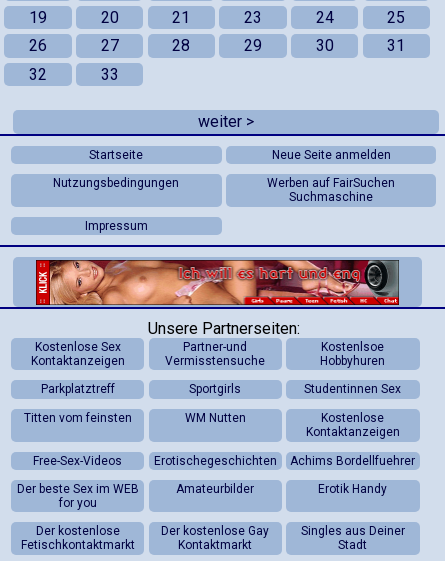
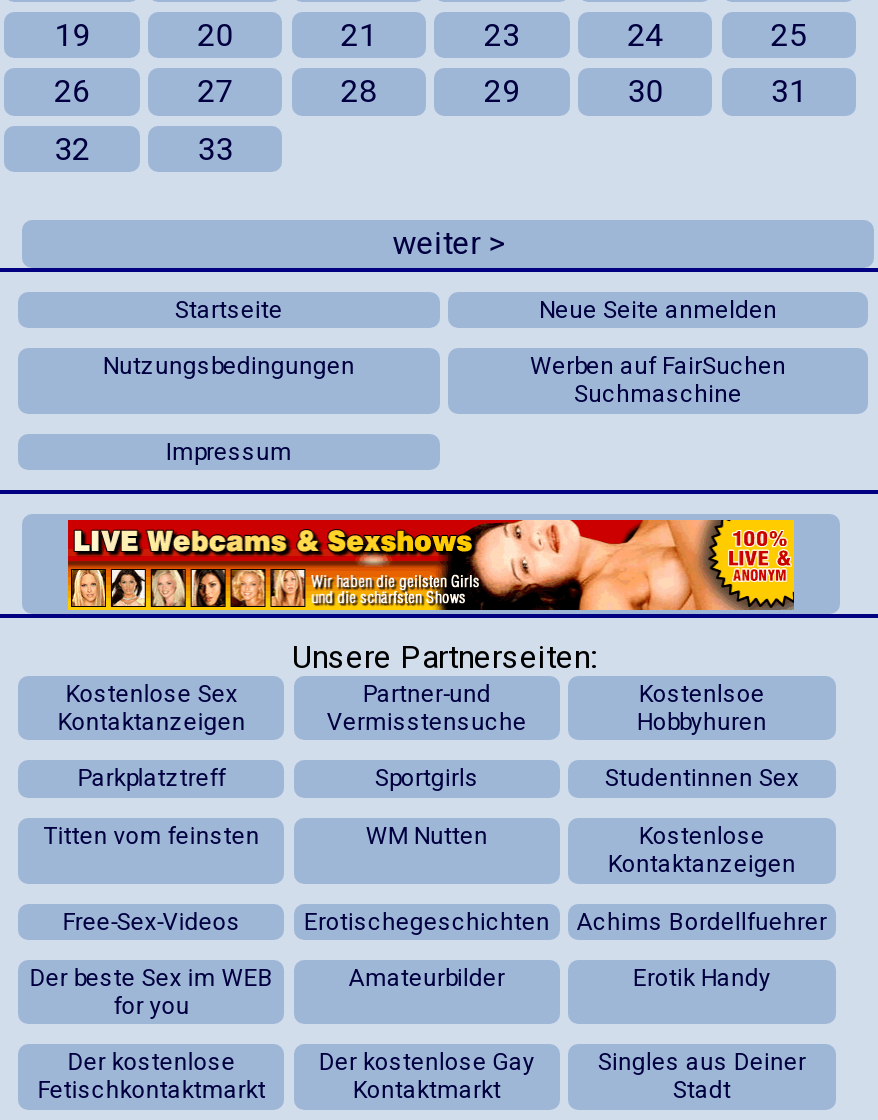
[35,259,400,306] [image] -> [66,518,796,612] [image]

